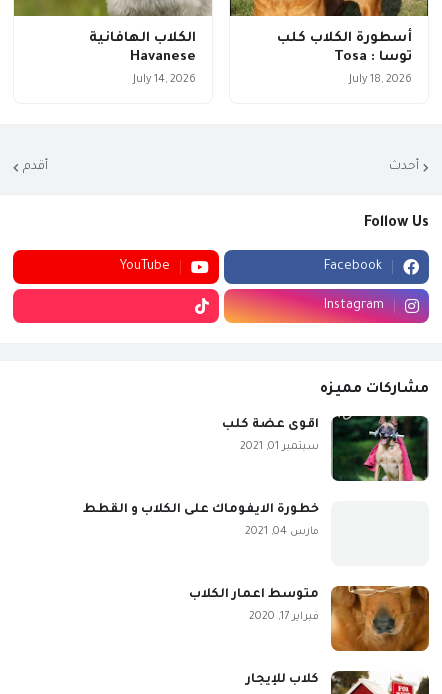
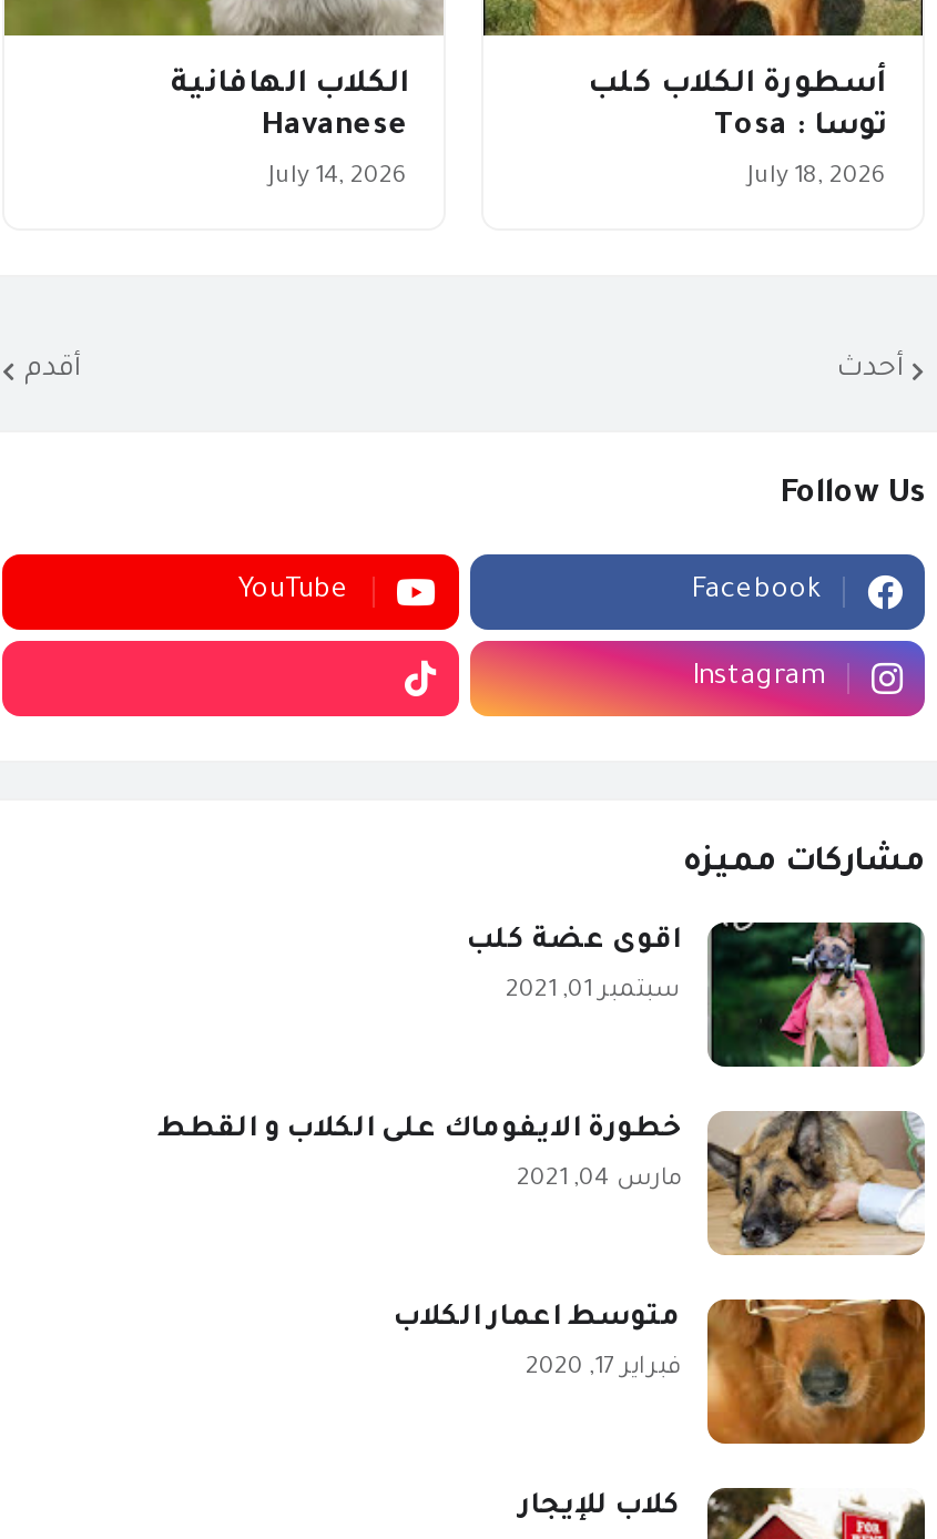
none -> [705,1109,927,1257] [image]

